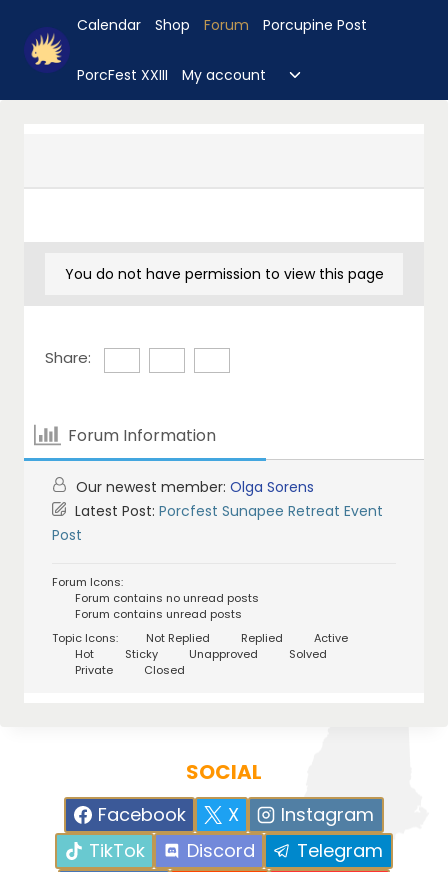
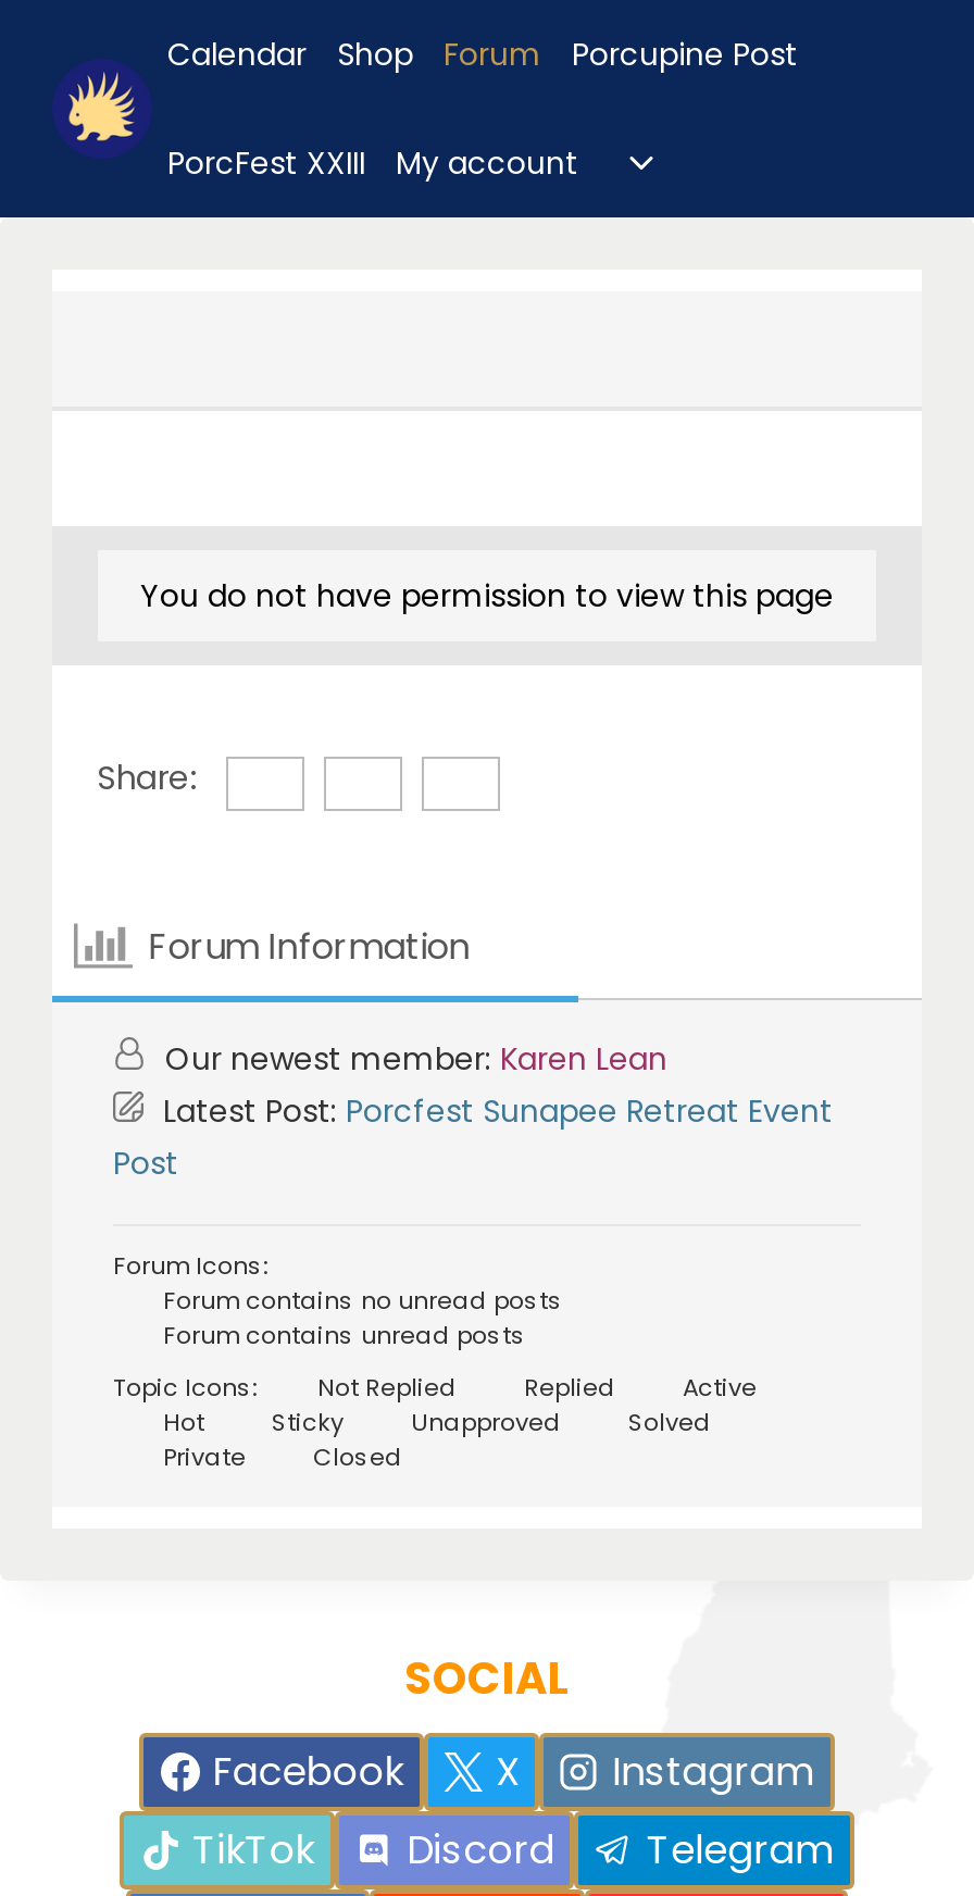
[72,477,314,497] Our newest member: Olga Sorens -> [157,1037,667,1081] Our newest member: Karen Lean

